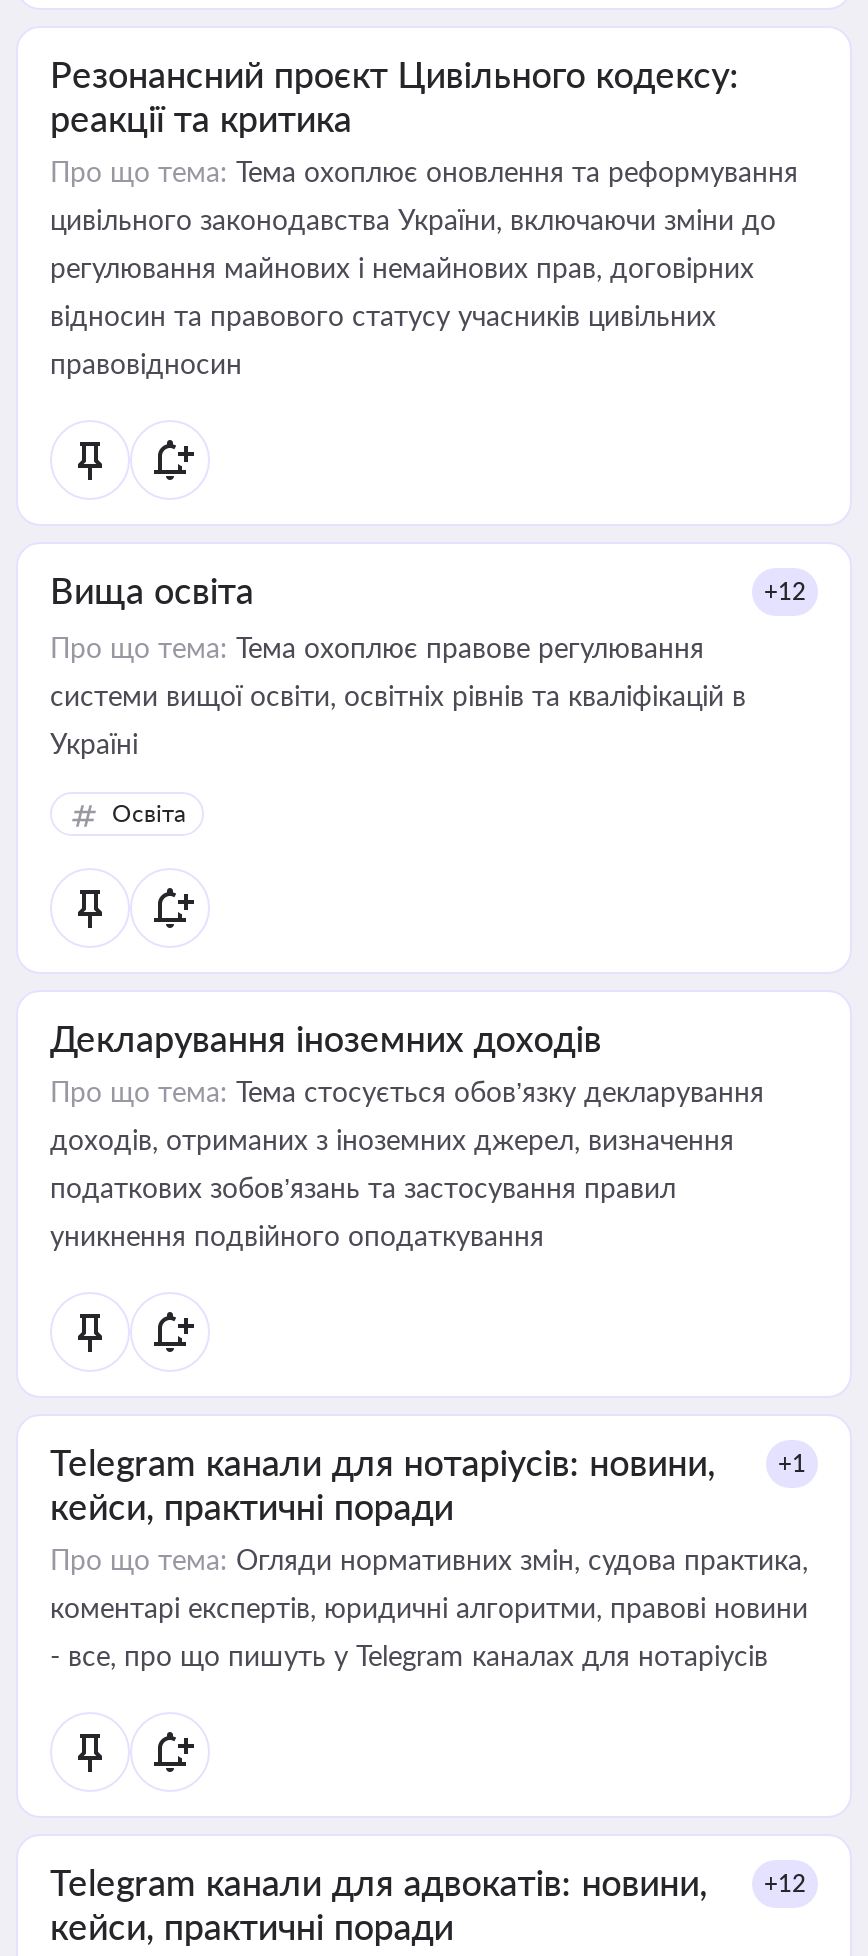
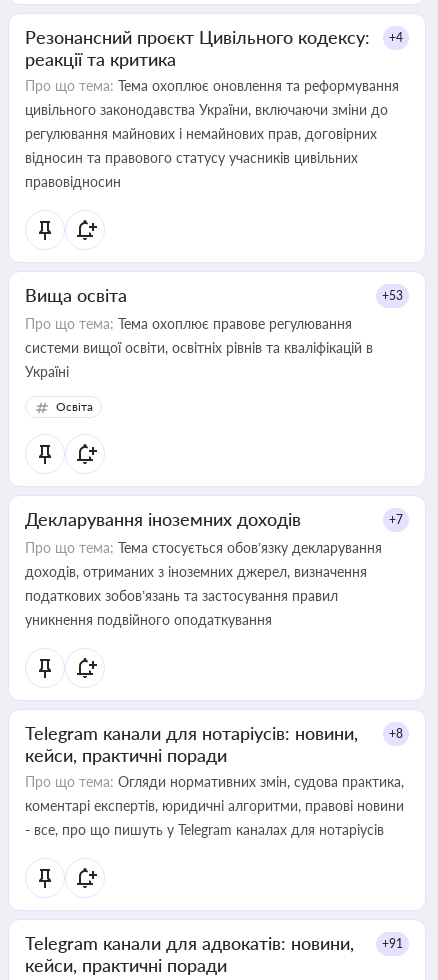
none -> [389,30,403,45] +4
[764,576,806,606] +12 -> [382,288,403,303] +53
none -> [389,512,403,527] +7
[778,1448,806,1478] +1 -> [389,726,403,741] +8
[50,1860,806,1904] Telegram канали для адвокатів: новини, +12 -> [25,932,403,954] Telegram канали для адвокатів: новини, +91

